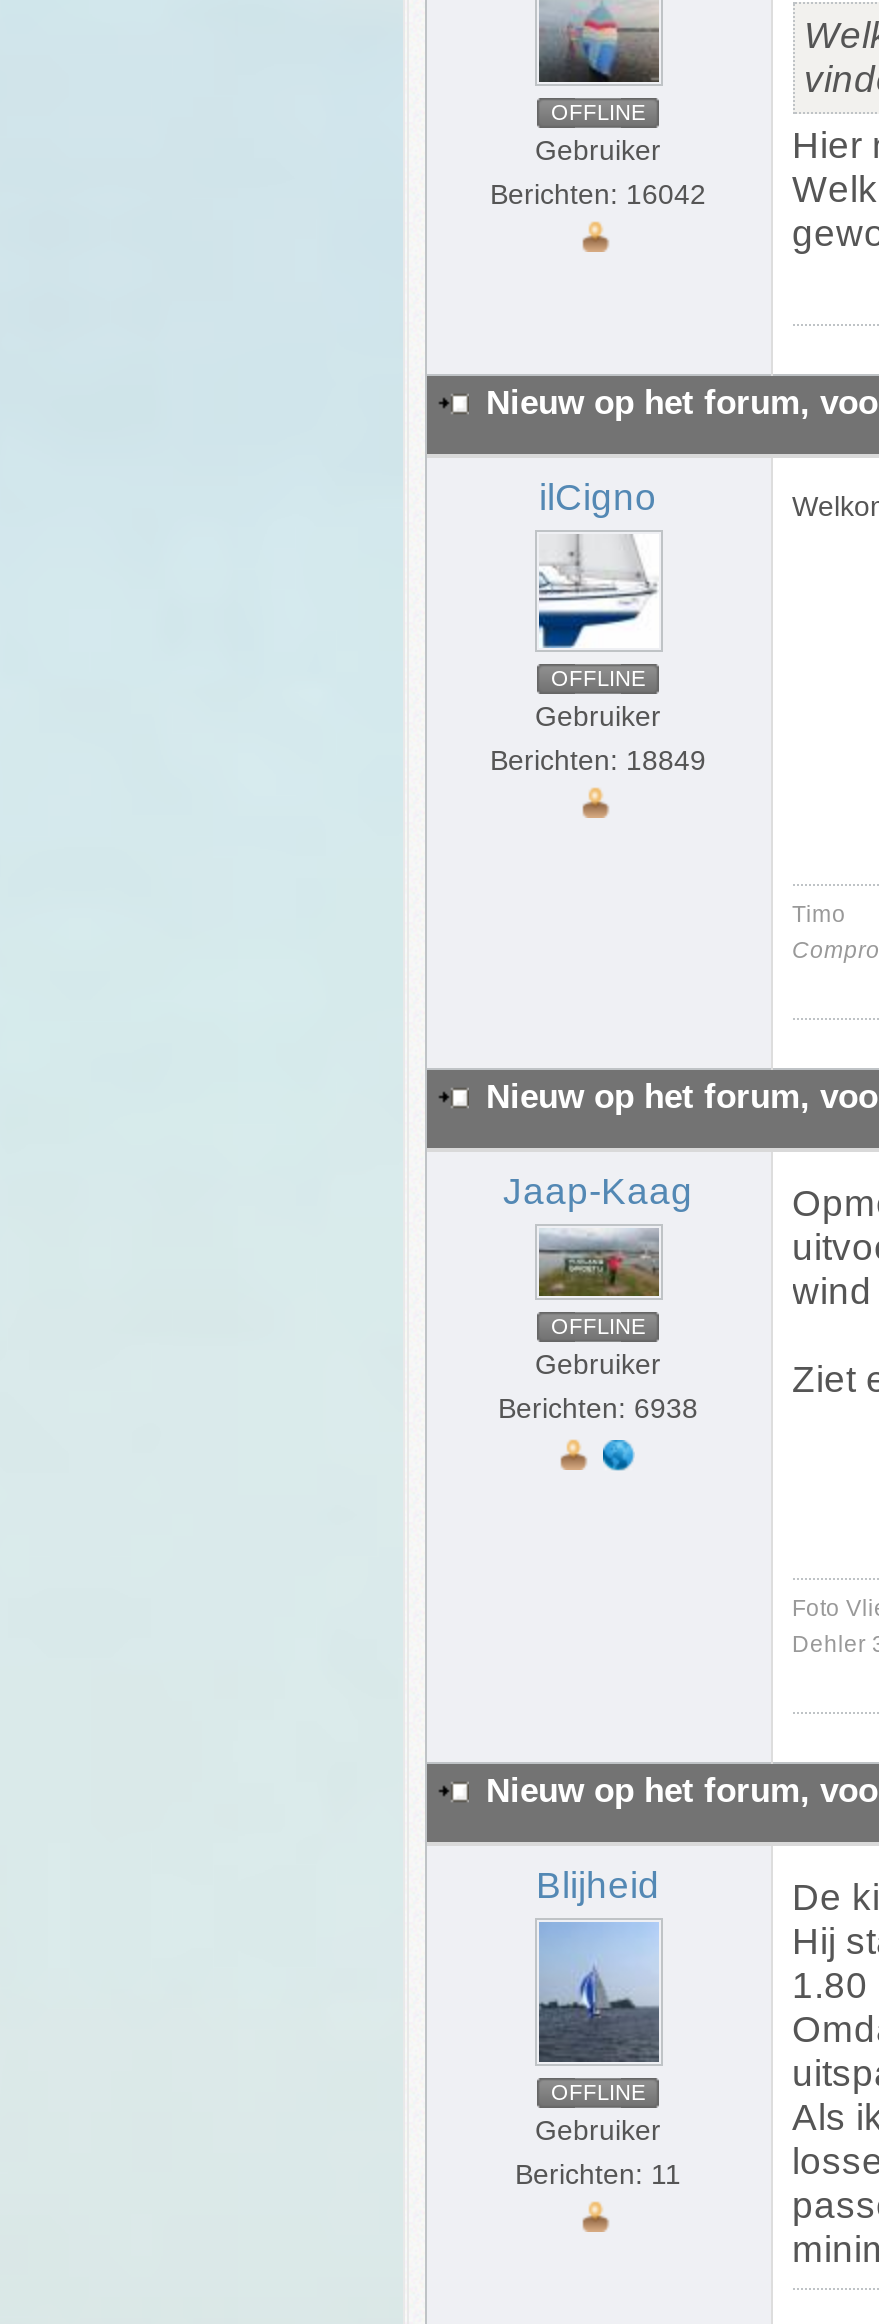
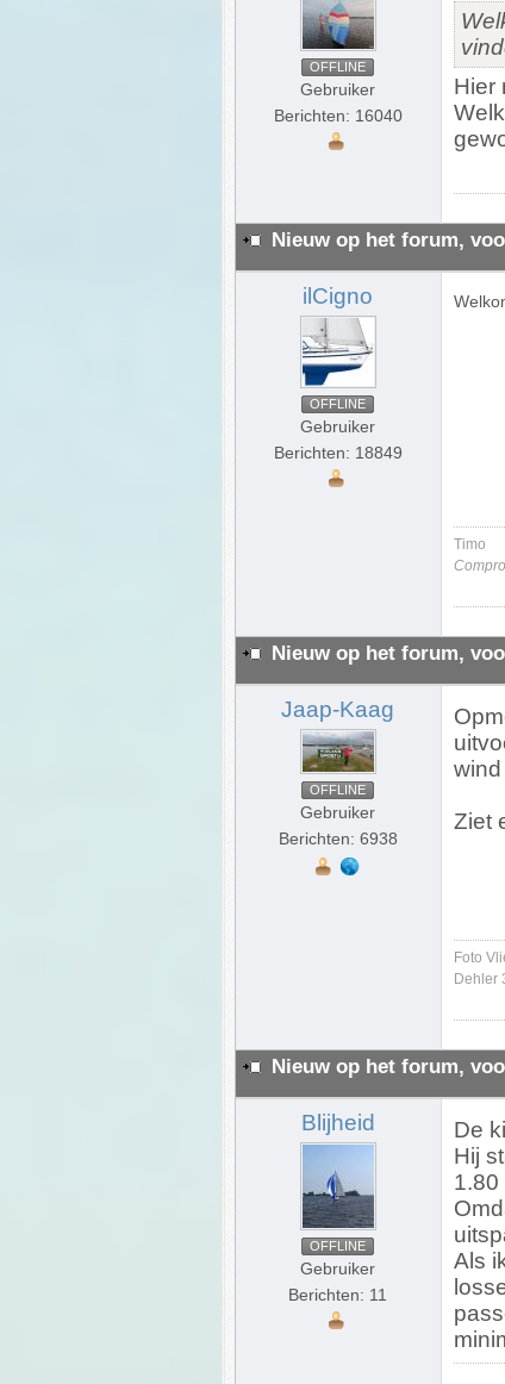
[490,178,706,210] Berichten: 16042 -> [273,106,402,125] Berichten: 16040

